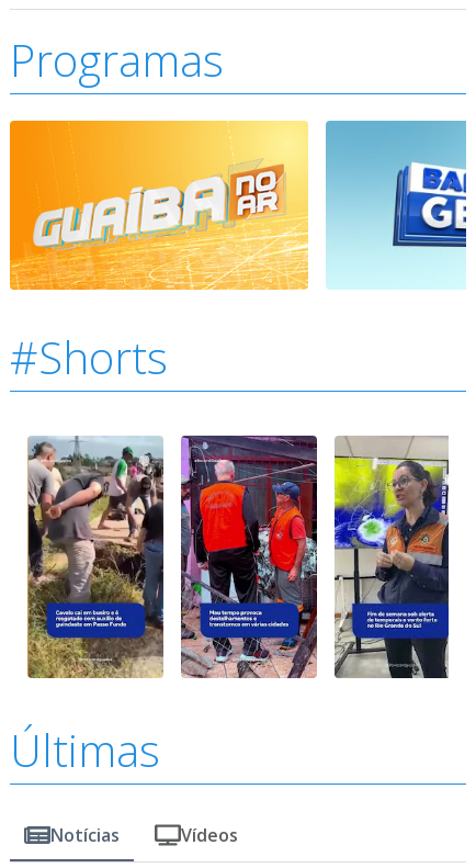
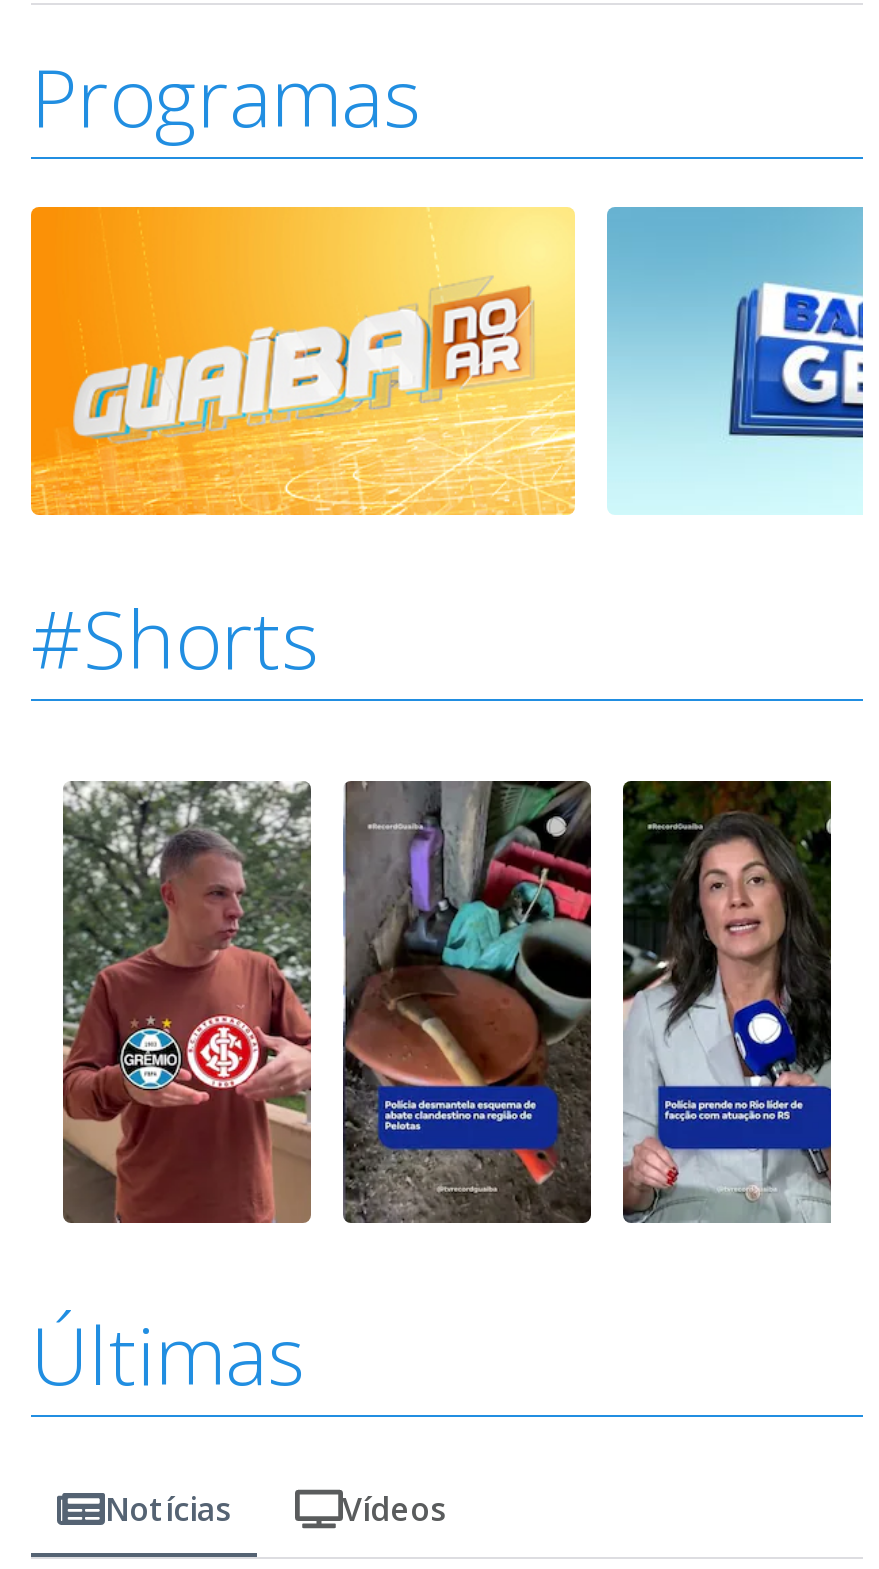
[26,436,165,679] [image] -> [61,779,313,1225] [image]
[180,436,318,678] [image] -> [343,781,593,1225] [image]
[333,436,450,678] [image] -> [621,781,833,1221] [image]

